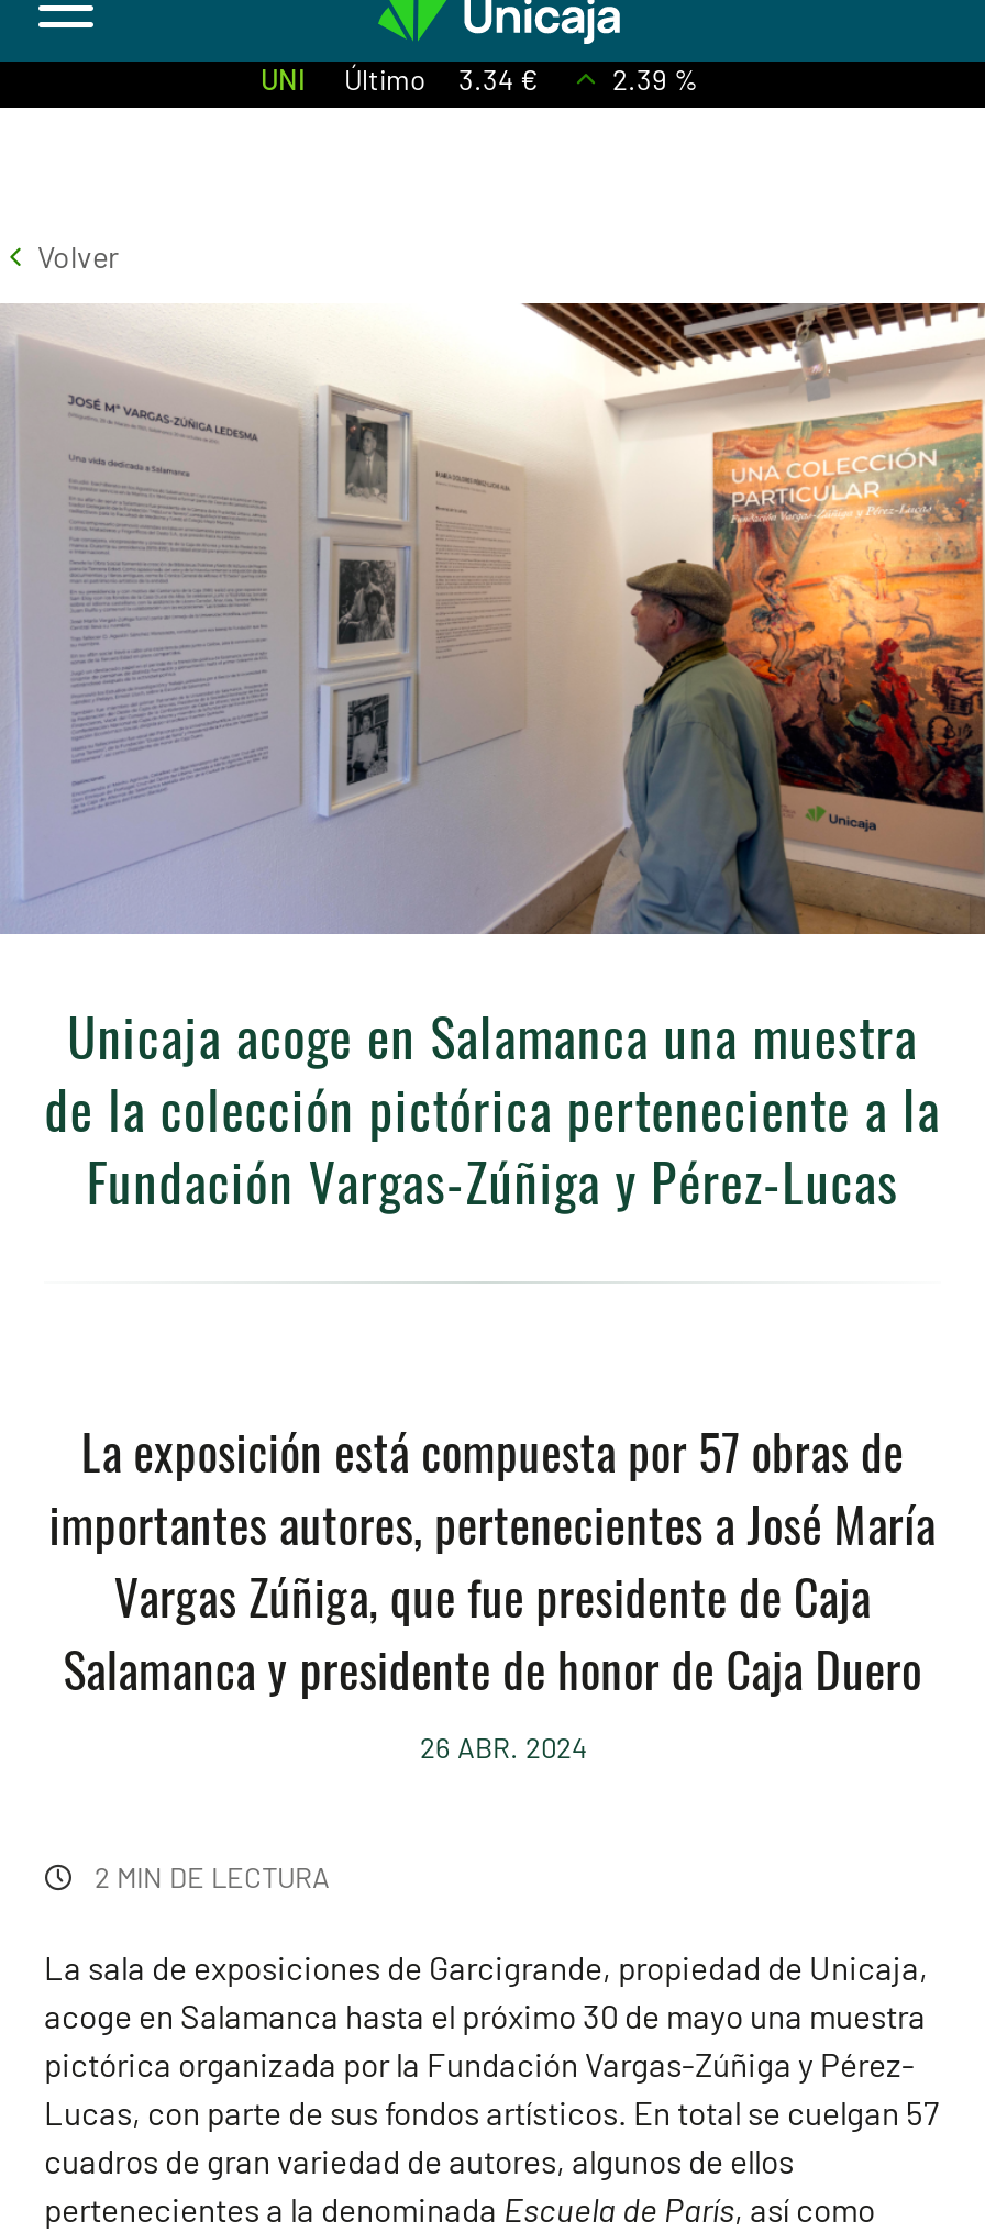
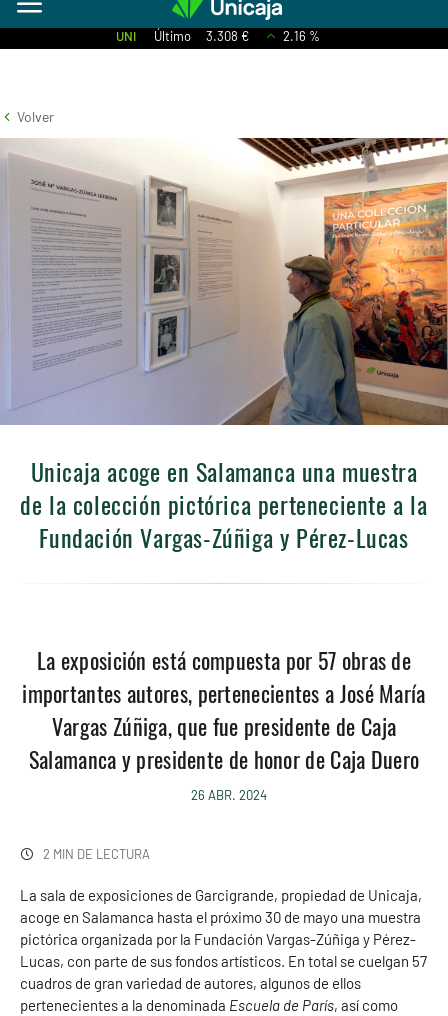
[261,62,538,97] UNI Último 3.34 € -> [116,28,249,44] UNI Último 3.308 €
[612,62,698,97] 2.39 % -> [283,28,320,44] 2.16 %

